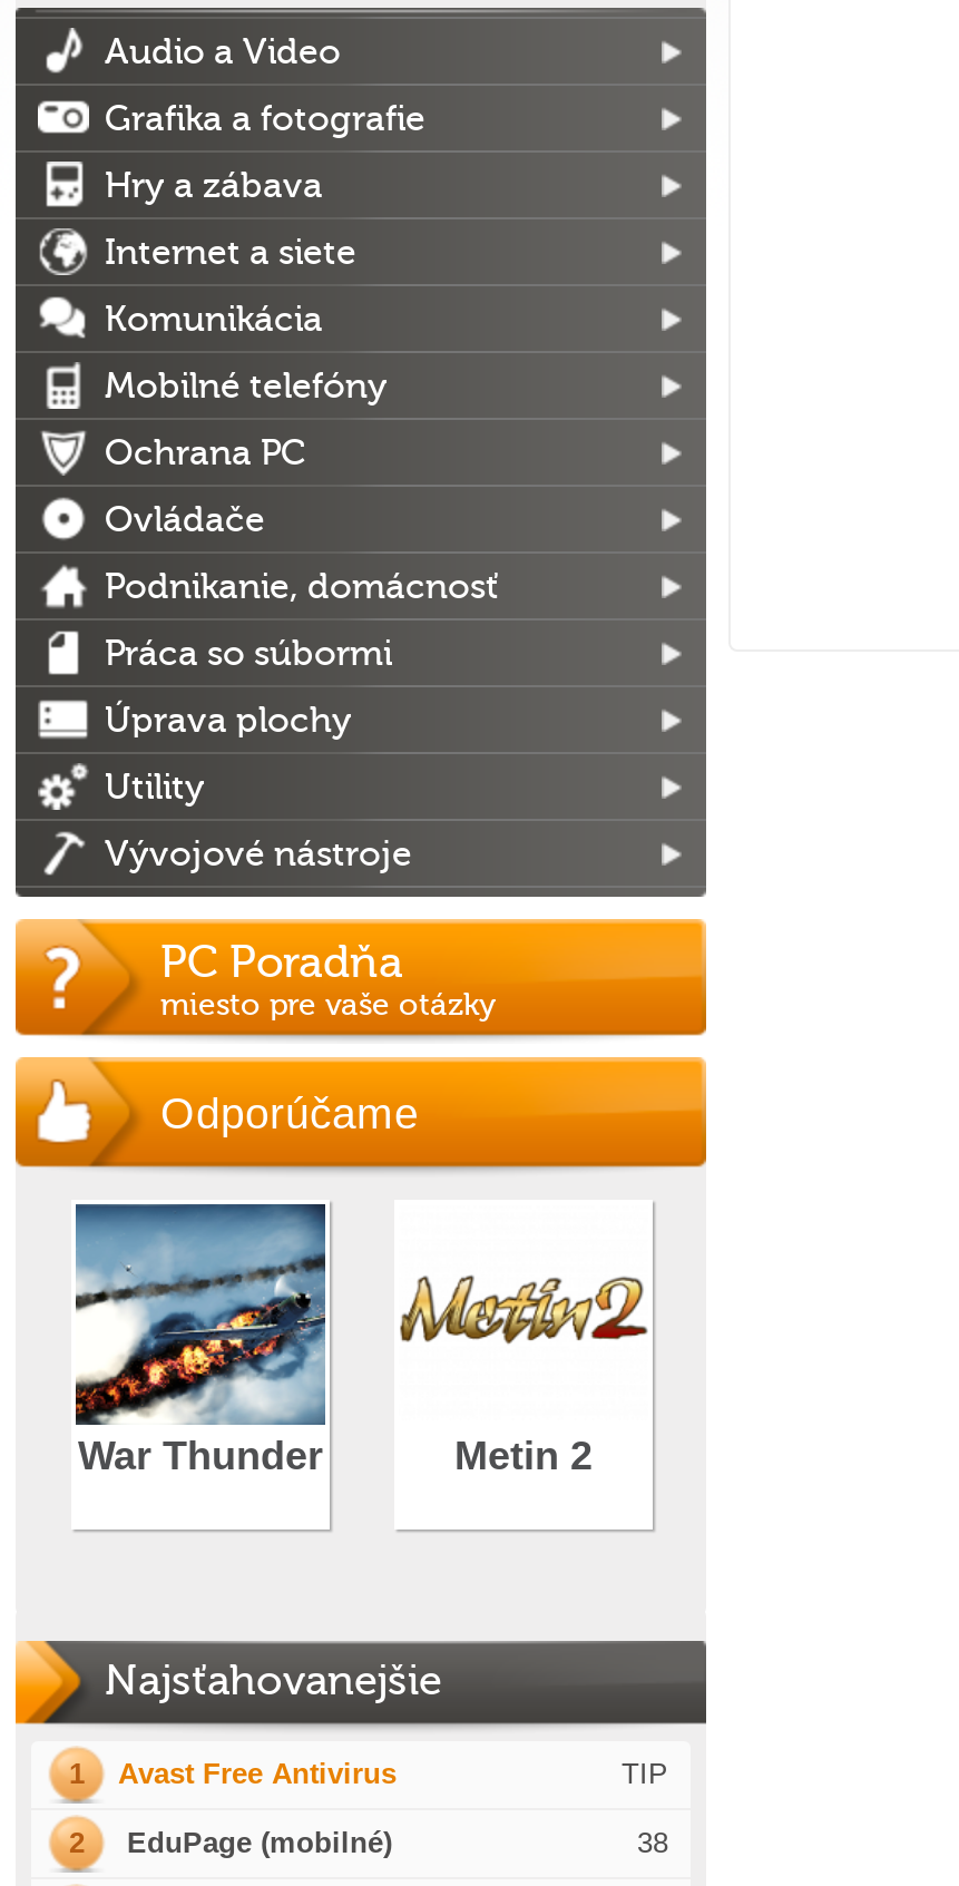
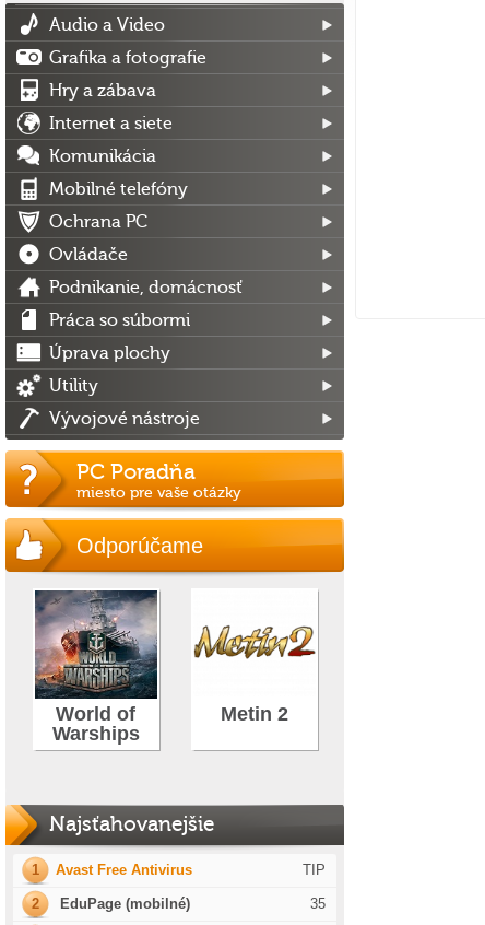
[74,1204,325,1478] [image] | War Thunder -> [34,590,158,745] [image] | World of | Warships
[637,1825,668,1858] 38 -> [310,895,326,911] 35

